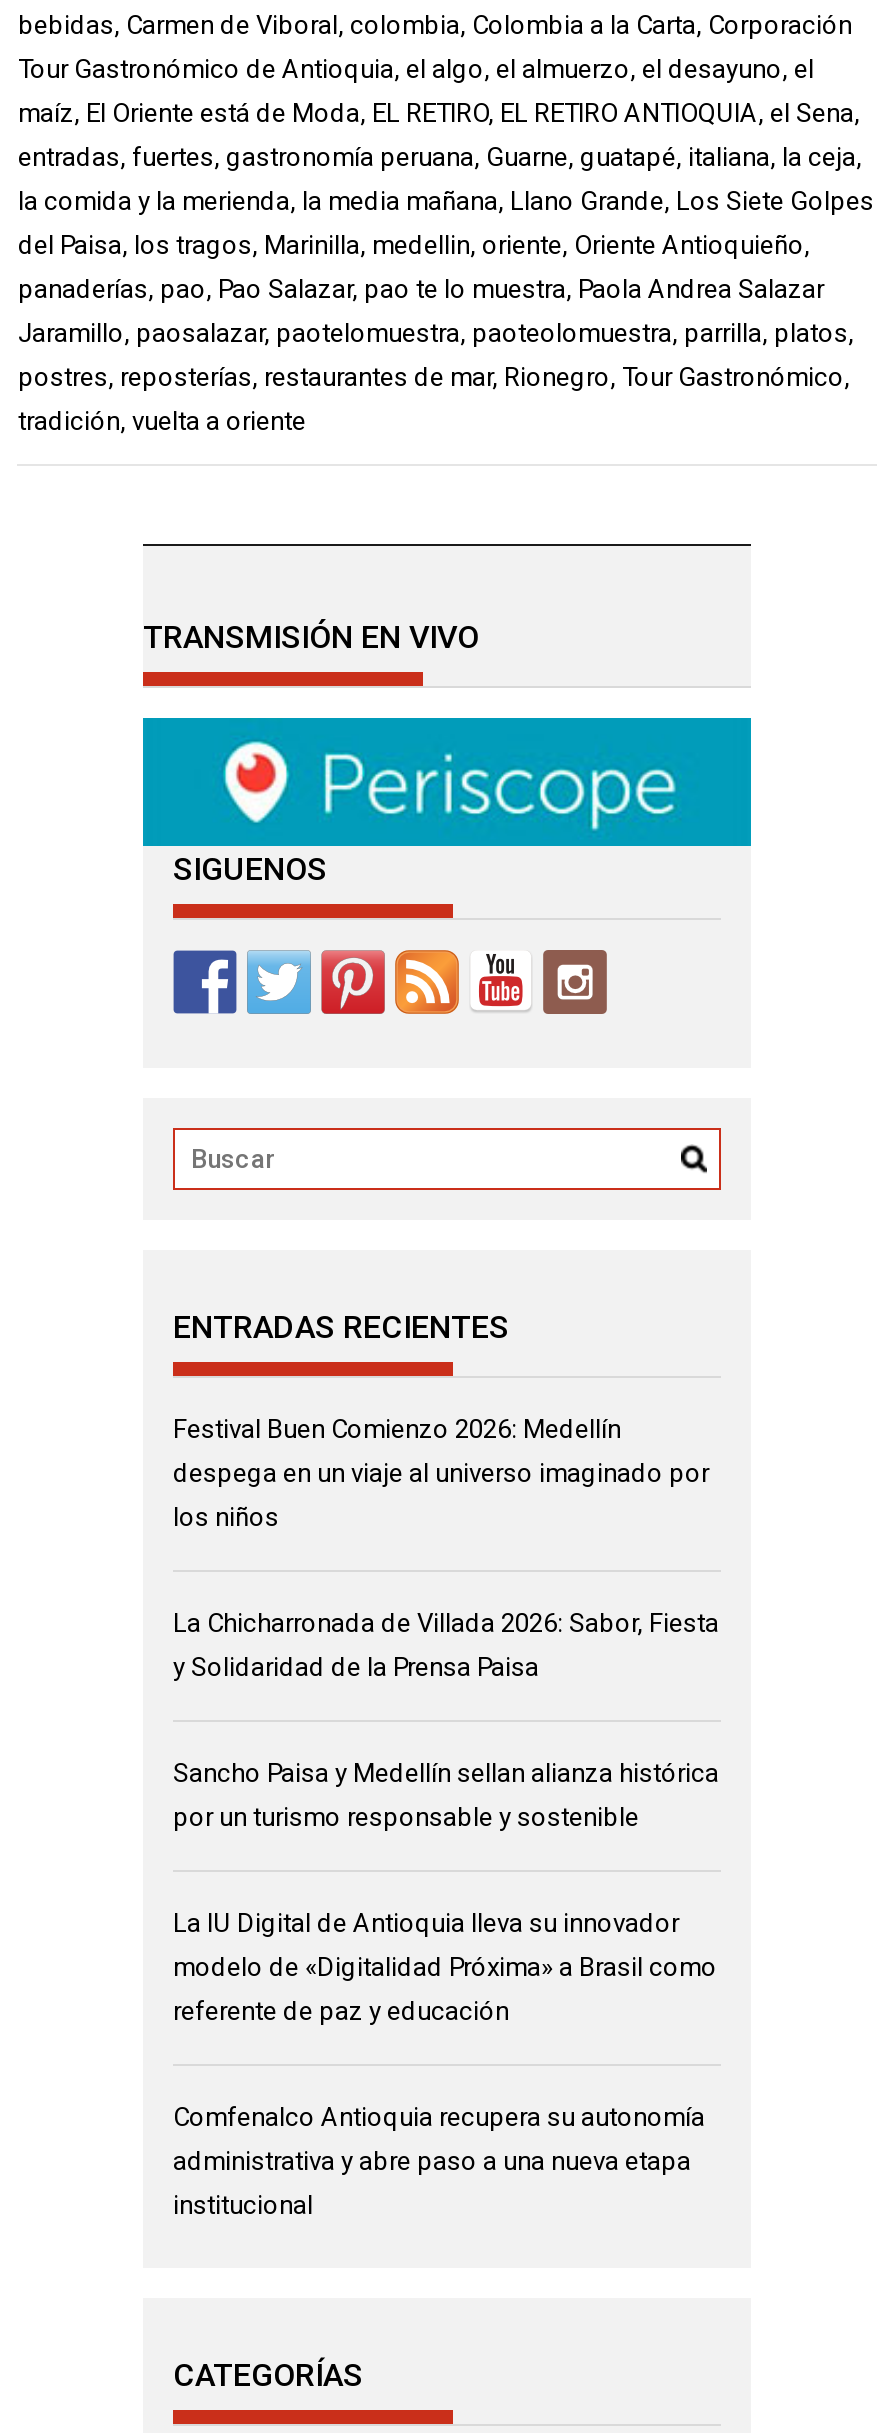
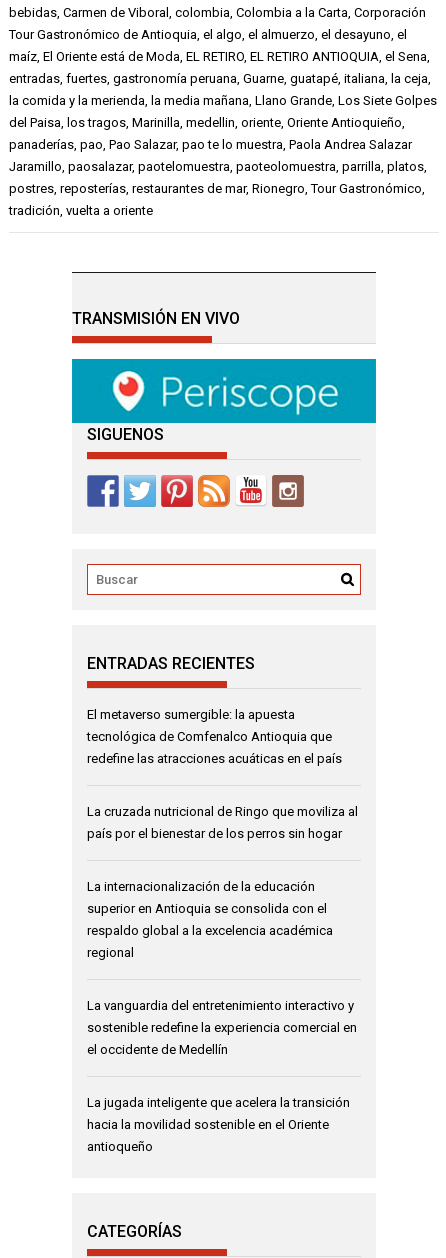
[173,1414,709,1532] Festival Buen Comienzo 2026: Medellín | despega en un viaje al universo imaginado por | los niños -> [87,707,342,766] El metaverso sumergible: la apuesta | tecnológica de Comfenalco Antioquia que | redefine las atracciones acuáticas en el país
[173,1608,719,1682] La Chicharronada de Villada 2026: Sabor, Fiesta | y Solidaridad de la Prensa Paisa -> [87,804,358,841] La cruzada nutricional de Ringo que moviliza al | país por el bienestar de los perros sin hogar
[173,1758,719,1832] Sancho Paisa y Medellín sellan alianza histórica | por un turismo responsable y sostenible -> [87,879,333,960] La internacionalización de la educación | superior en Antioquia se consolida con el | respaldo global a la excelencia académica | regional
[173,1908,717,2026] La IU Digital de Antioquia lleva su innovador | modelo de «Digitalidad Próxima» a Brasil como | referente de paz y educación -> [87,998,357,1057] La vanguardia del entretenimiento interactivo y | sostenible redefine la experiencia comercial en | el occidente de Medellín
[173,2102,705,2220] Comfenalco Antioquia recupera su autonomía | administrativa y abre paso a una nueva etapa | institucional -> [87,1095,350,1154] La jugada inteligente que acelera la transición | hacia la movilidad sostenible en el Oriente | antioqueño

